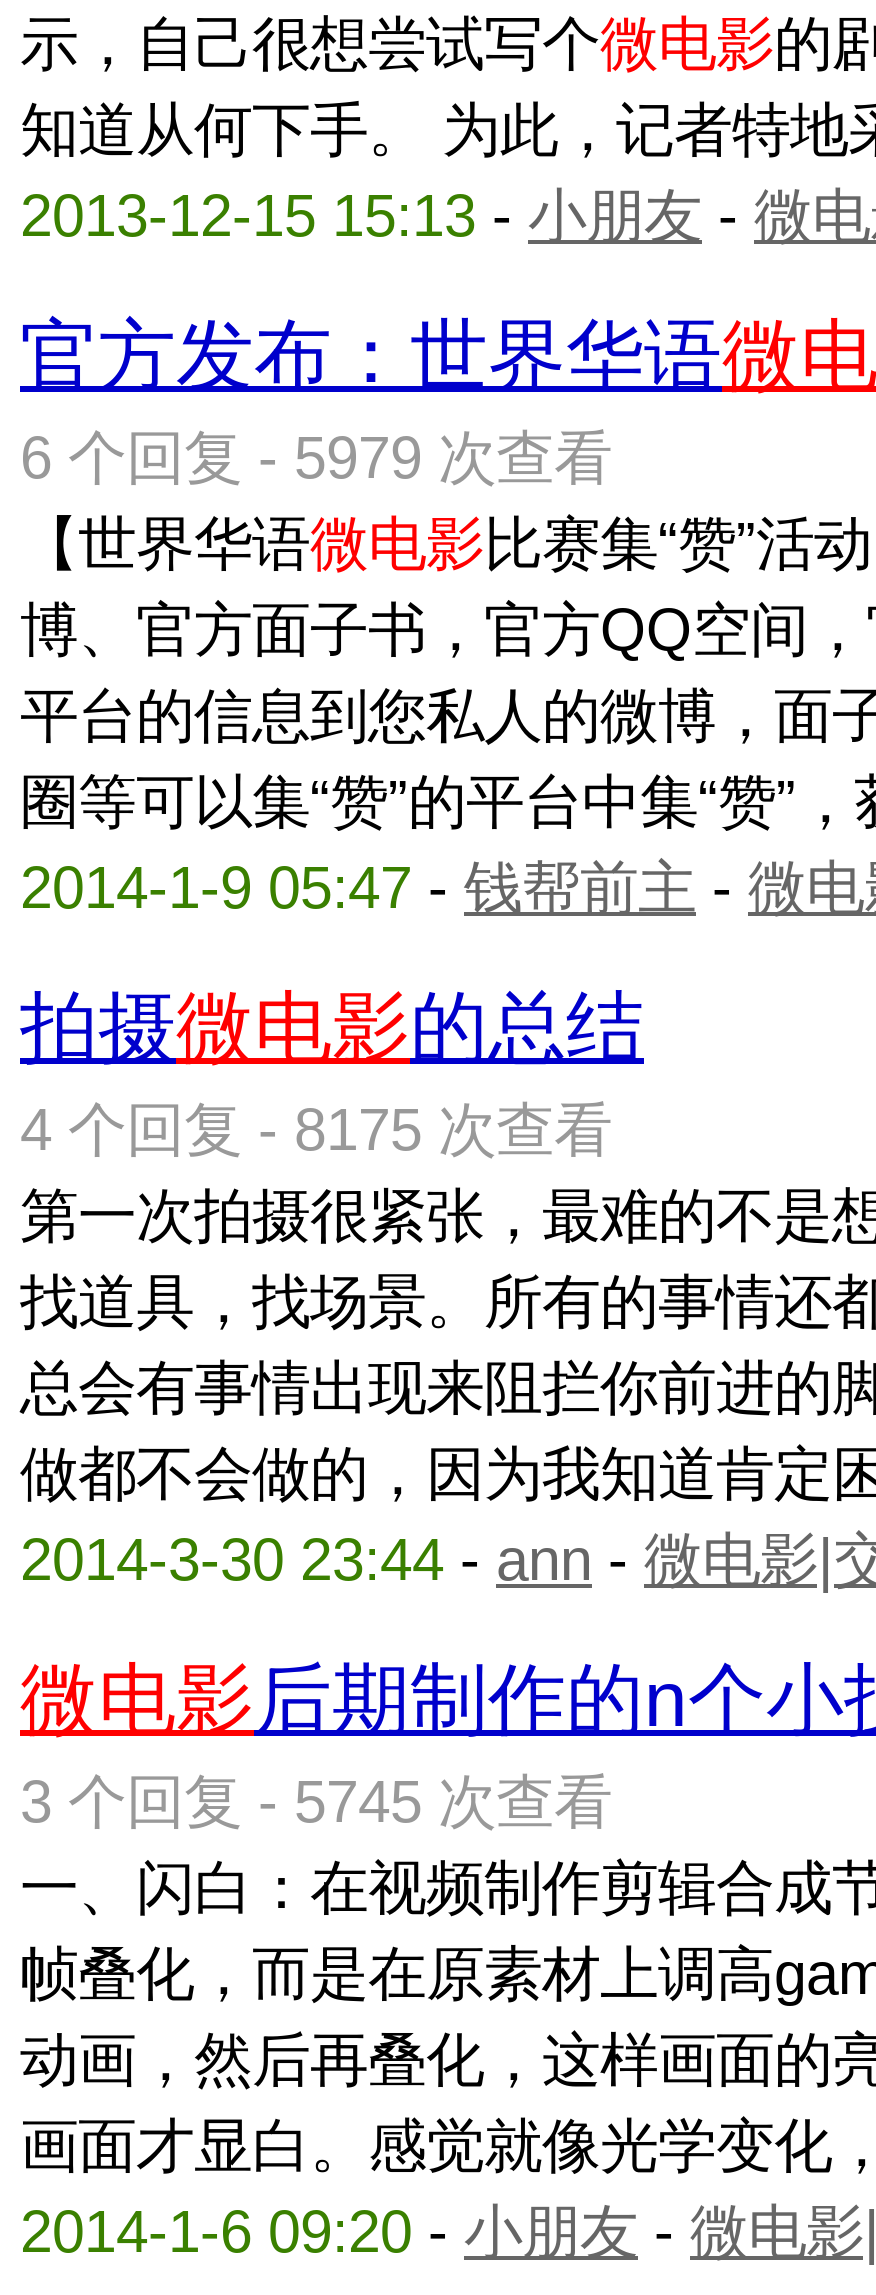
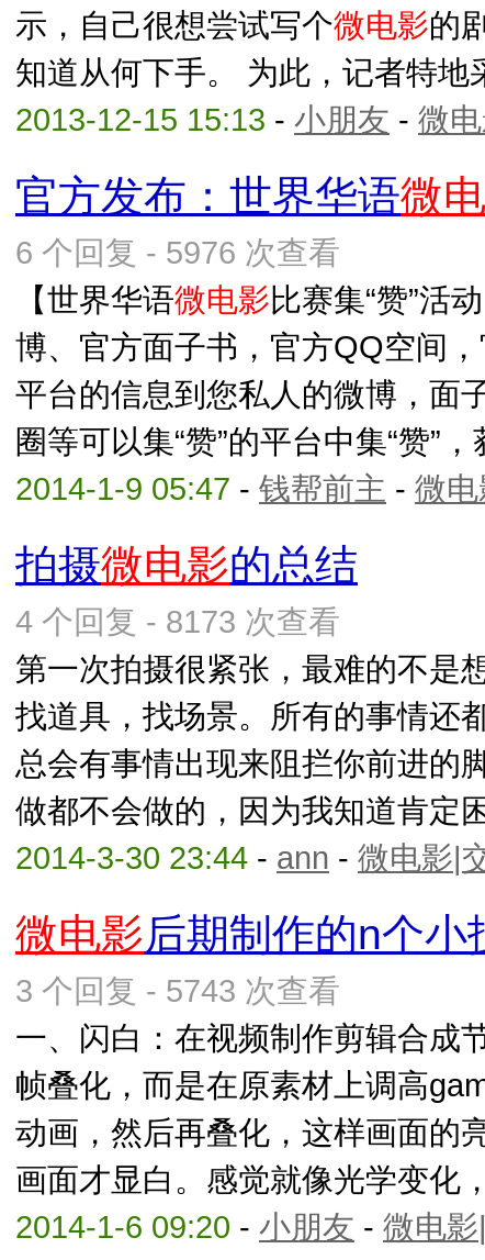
[20,424,612,490] 6 个回复 - 5979 次查看 -> [15,234,340,270] 6 个回复 - 5976 次查看
[20,1096,612,1162] 4 个回复 - 8175 次查看 -> [15,603,340,639] 4 个回复 - 8173 次查看
[20,1768,612,1834] 3 个回复 - 5745 次查看 -> [15,972,340,1008] 3 个回复 - 5743 次查看

